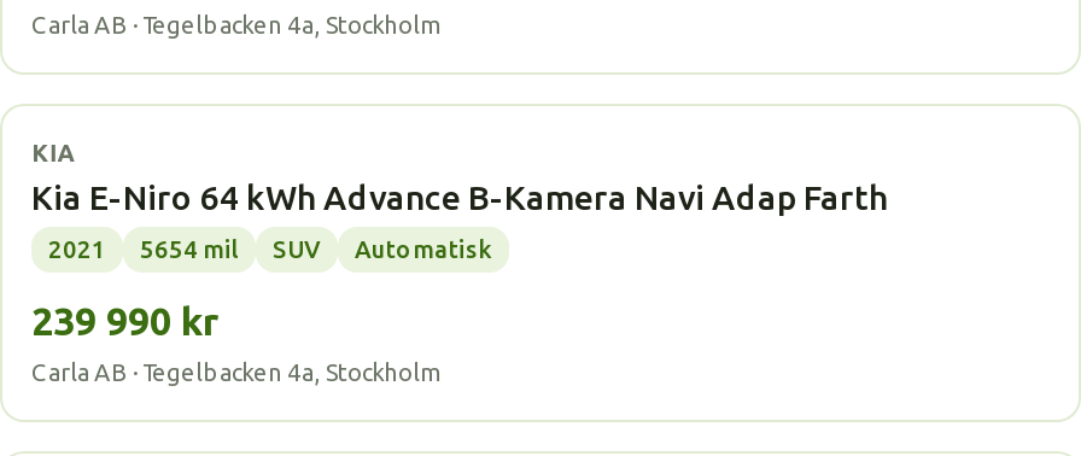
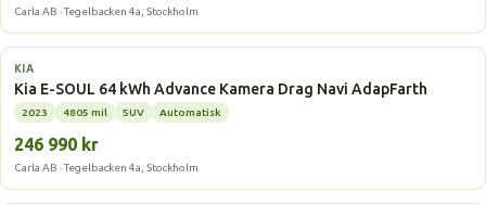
[31,179,888,217] Kia E-Niro 64 kWh Advance B-Kamera Navi Adap Farth -> [14,80,427,98] Kia E-SOUL 64 kWh Advance Kamera Drag Navi AdapFarth
[48,236,106,263] 2021 -> [22,106,48,118] 2023
[140,236,239,263] 5654 mil -> [63,106,107,118] 4805 mil
[31,299,220,343] 239 990 kr -> [14,134,99,154] 246 990 kr

